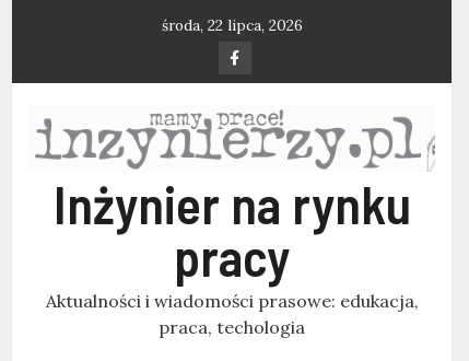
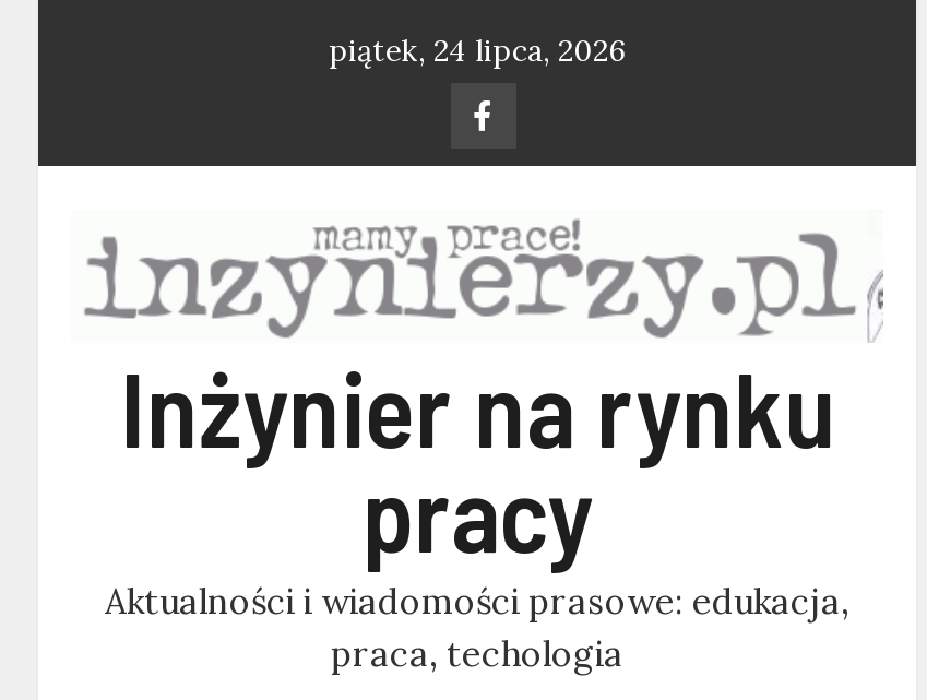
[161,15,302,35] środa, 22 lipca, 2026 -> [329,31,626,70] piątek, 24 lipca, 2026

